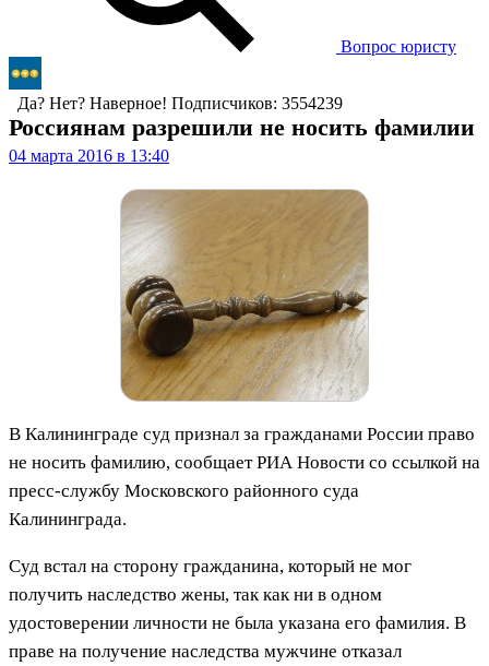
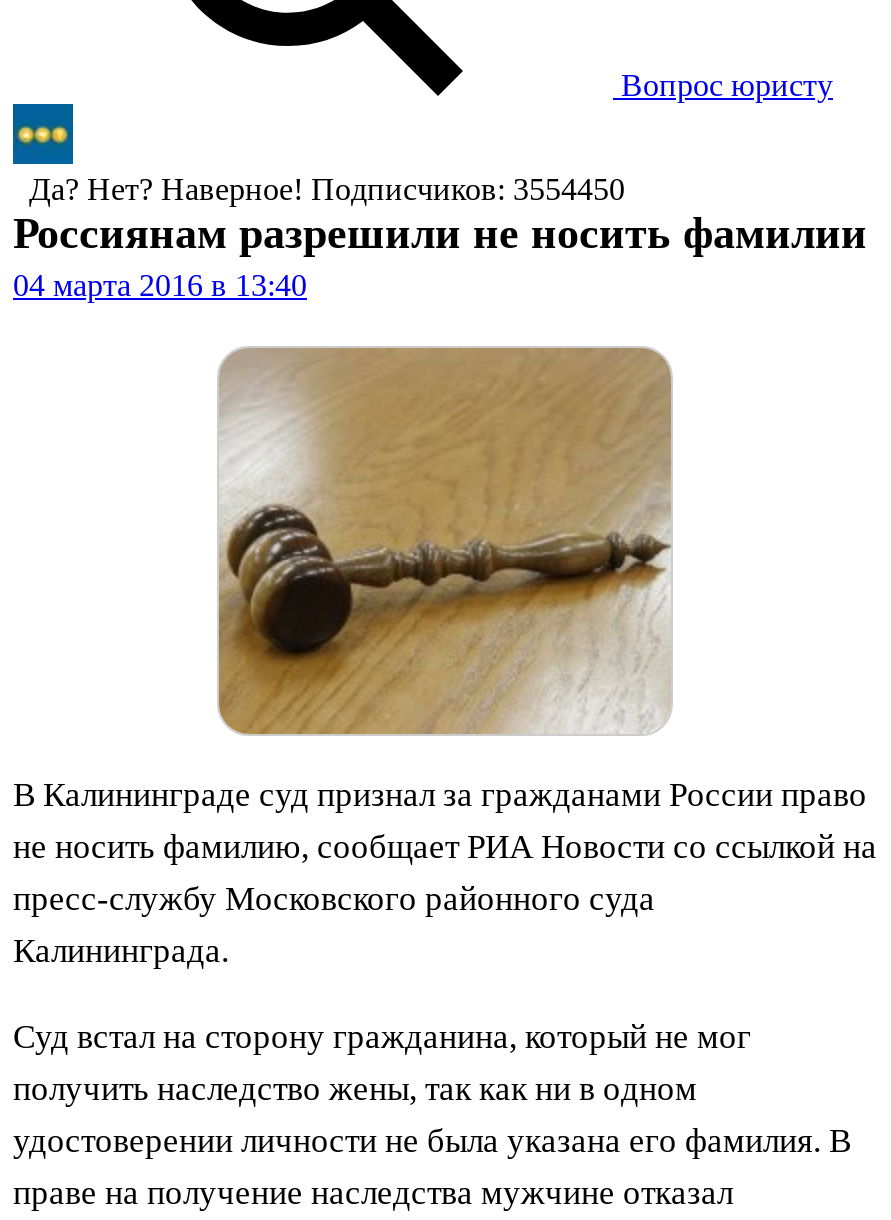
[17,94,343,112] Да? Нет? Наверное! Подписчиков: 3554239 -> [29,172,625,206] Да? Нет? Наверное! Подписчиков: 3554450

